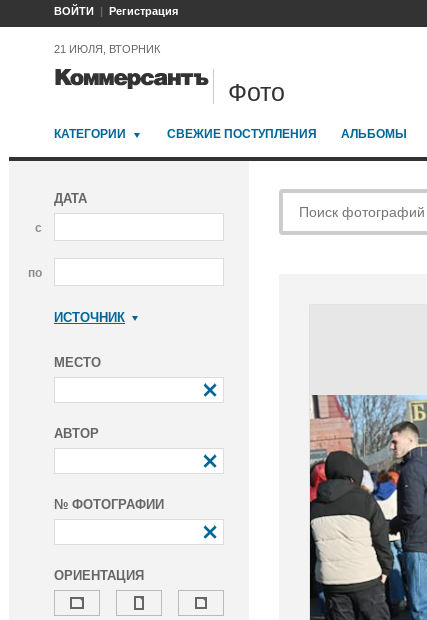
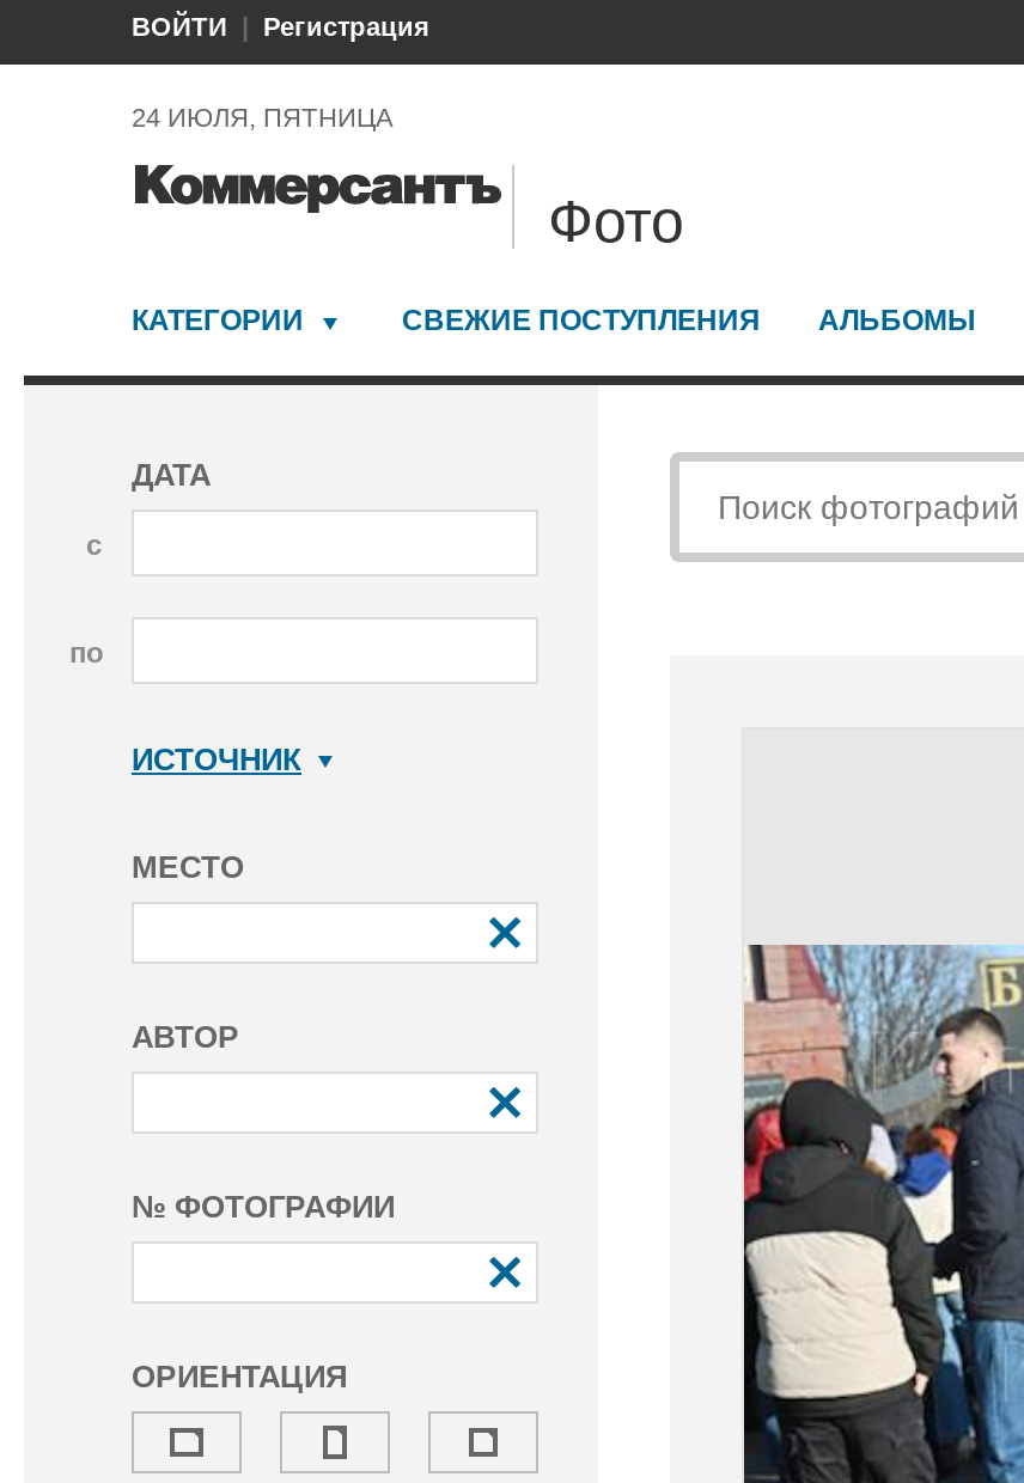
[54,43,160,55] 21 ИЮЛЯ, ВТОРНИК -> [132,103,392,132] 24 ИЮЛЯ, ПЯТНИЦА

